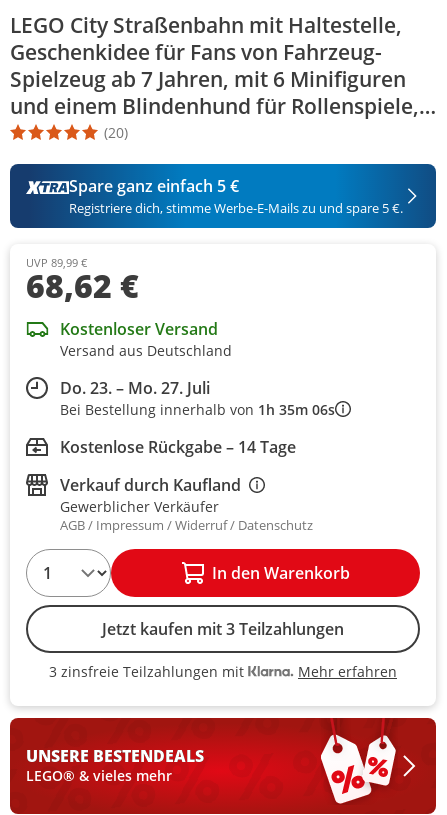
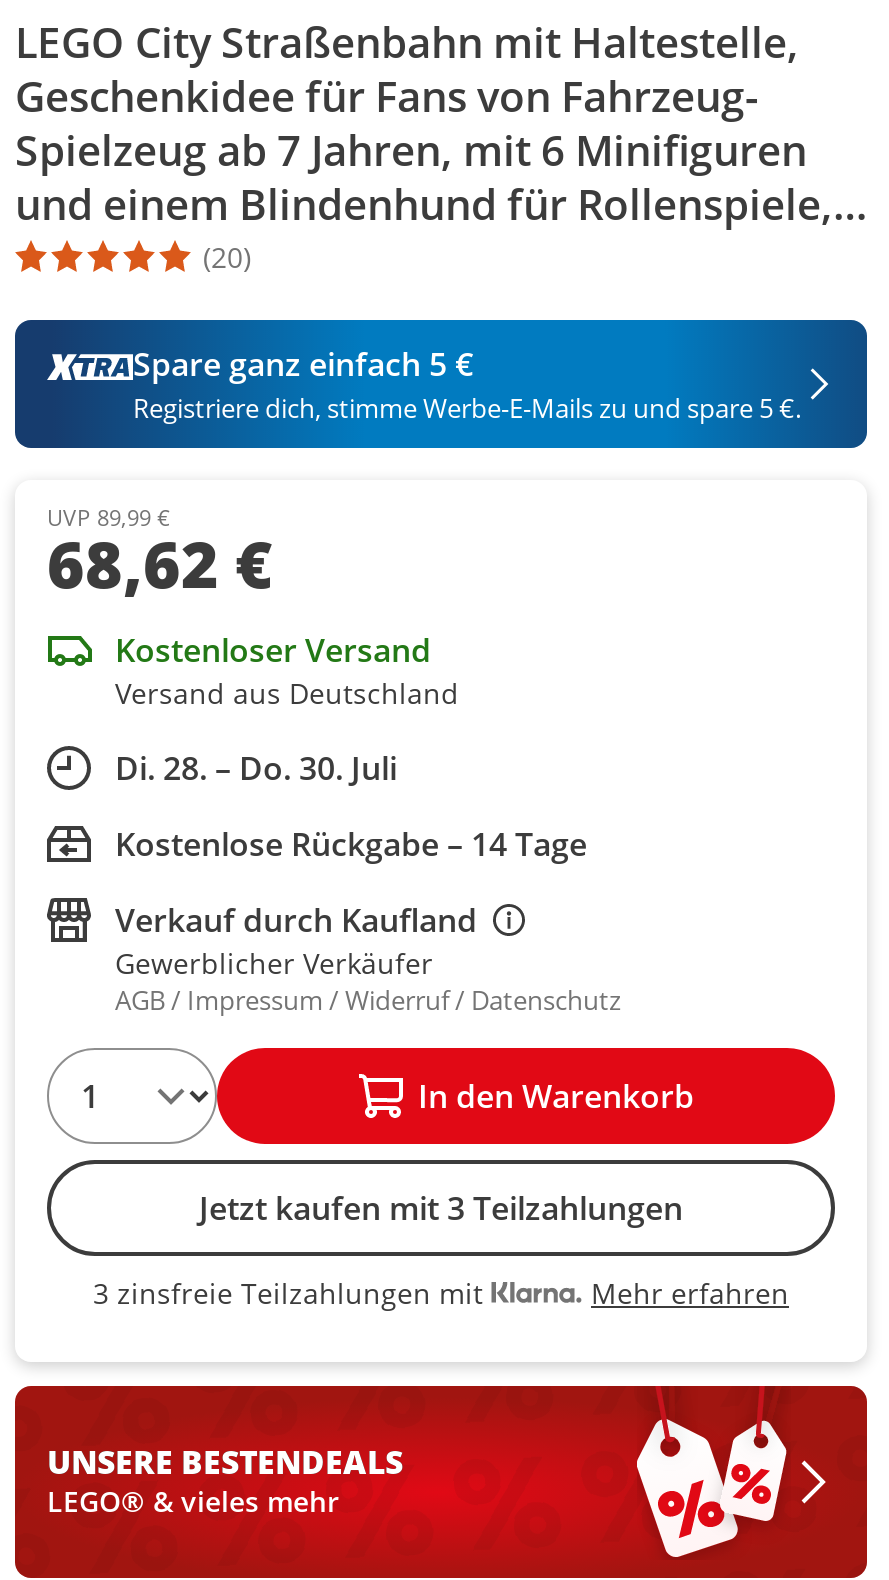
[60,377,335,419] Do. 23. – Mo. 27. Juli | Bei Bestellung innerhalb von 1h 35m 06s -> [115,746,397,790] Di. 28. – Do. 30. Juli

